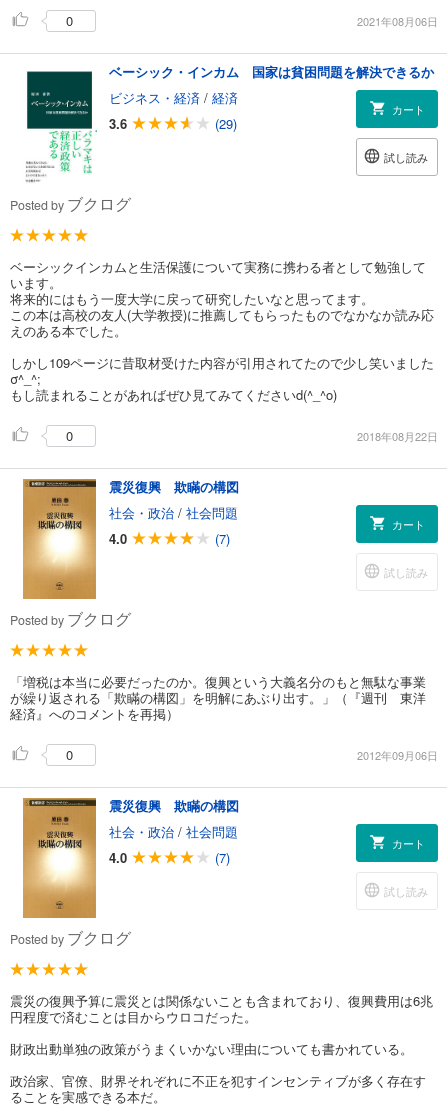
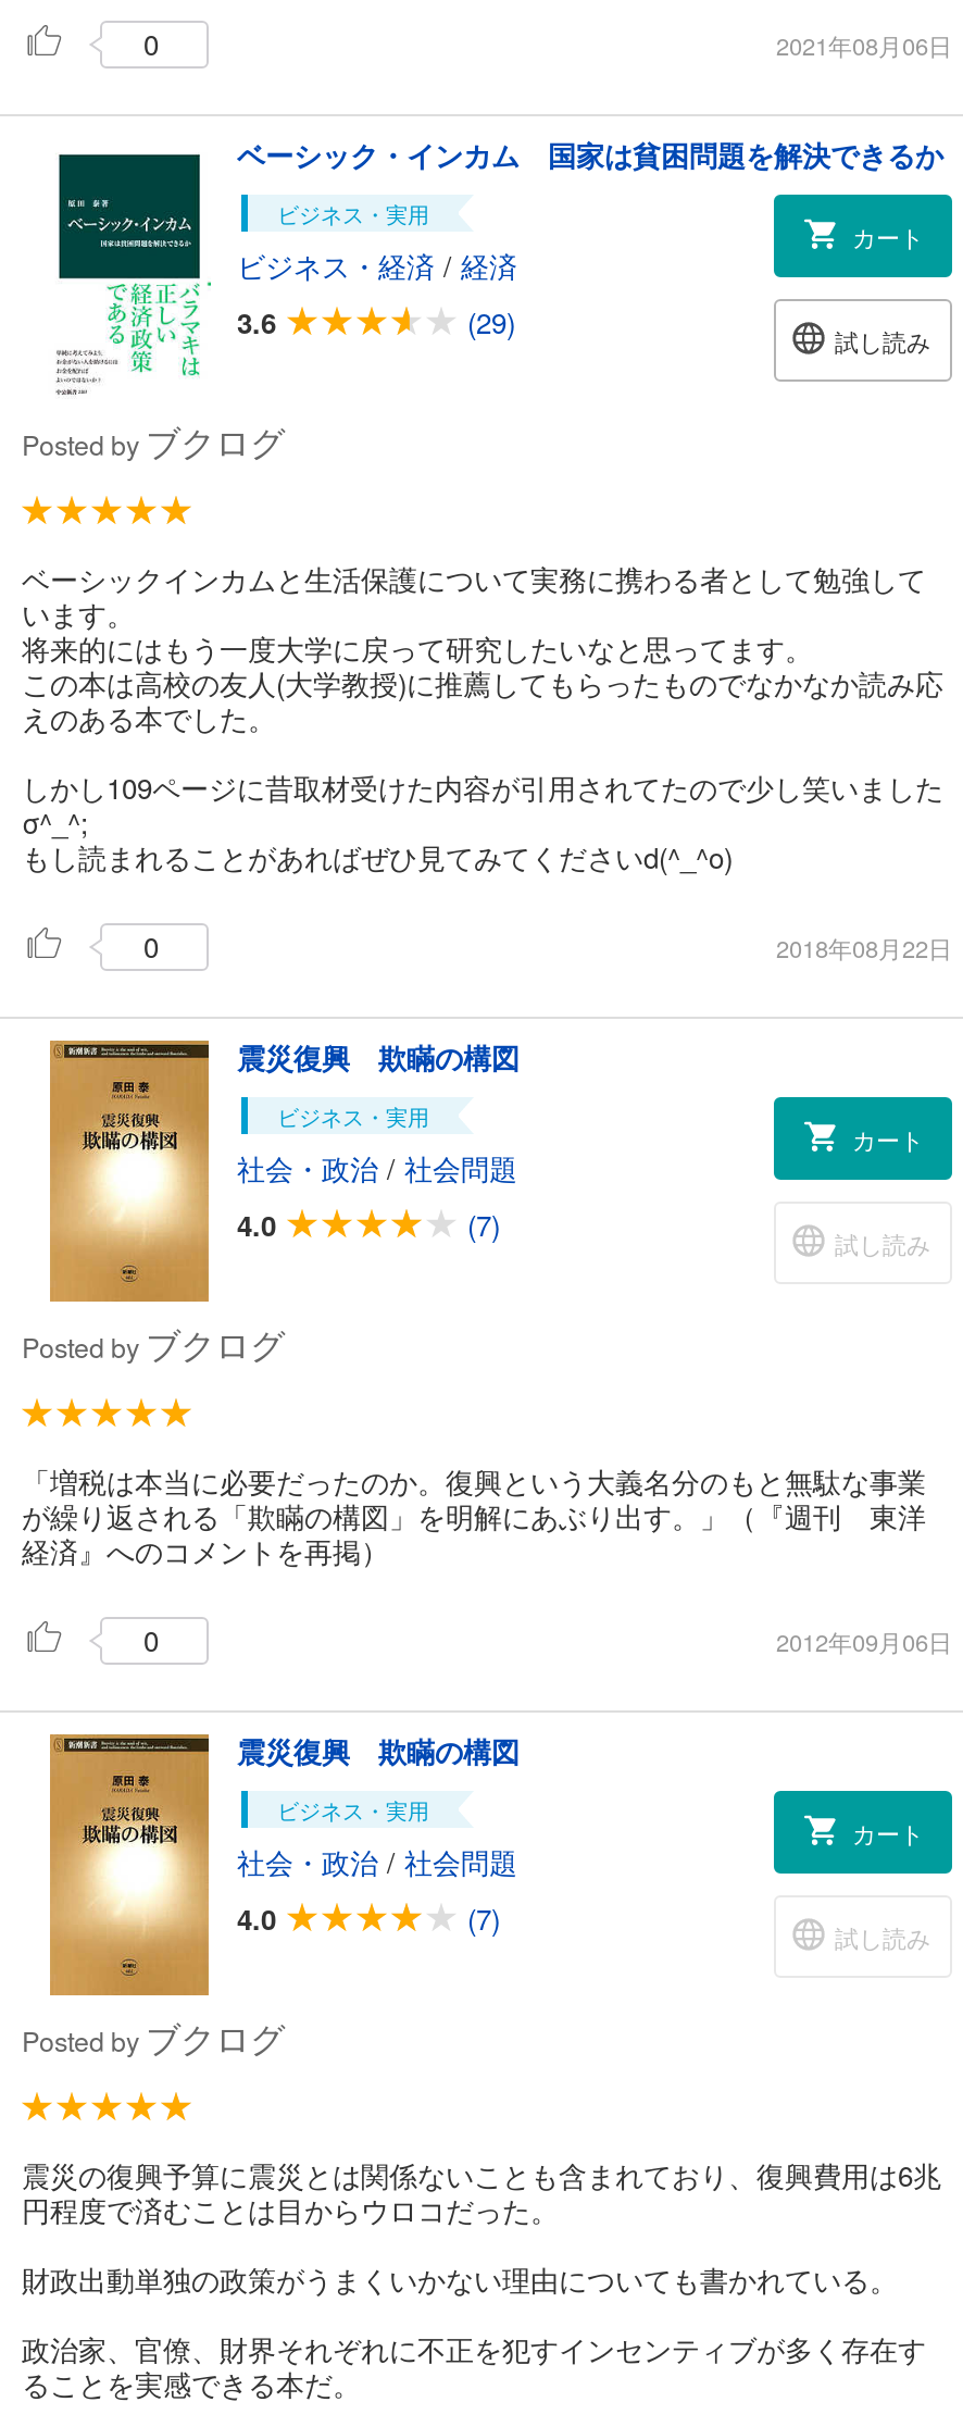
none -> [277,199,429,229] ビジネス・実用
moved [109,88,238,133] -> [237,245,517,343]: ビジネス・経済/経済 | 3.6 | (29)
none -> [277,1102,429,1132] ビジネス・実用
moved [109,503,238,548] -> [237,1147,517,1245]: 社会・政治/社会問題 | 4.0 | (7)
none -> [277,1795,429,1826] ビジネス・実用
moved [109,822,238,867] -> [237,1841,517,1939]: 社会・政治/社会問題 | 4.0 | (7)

